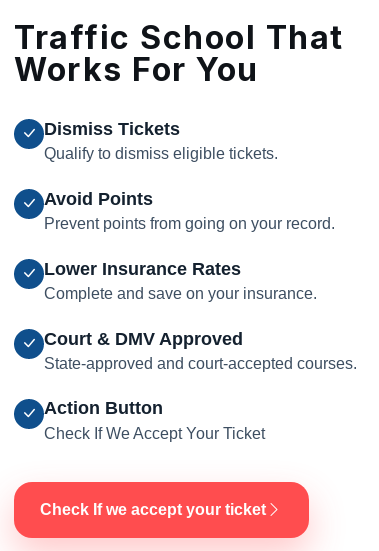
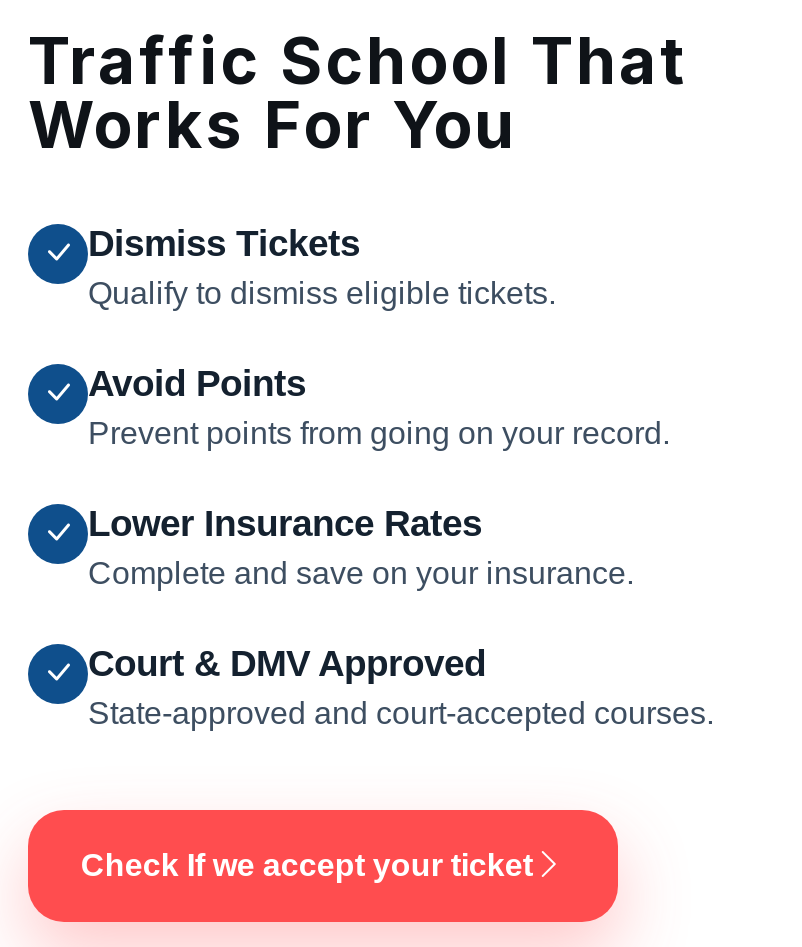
[44,397,265,442] Action Button | Check If We Accept Your Ticket -> none

